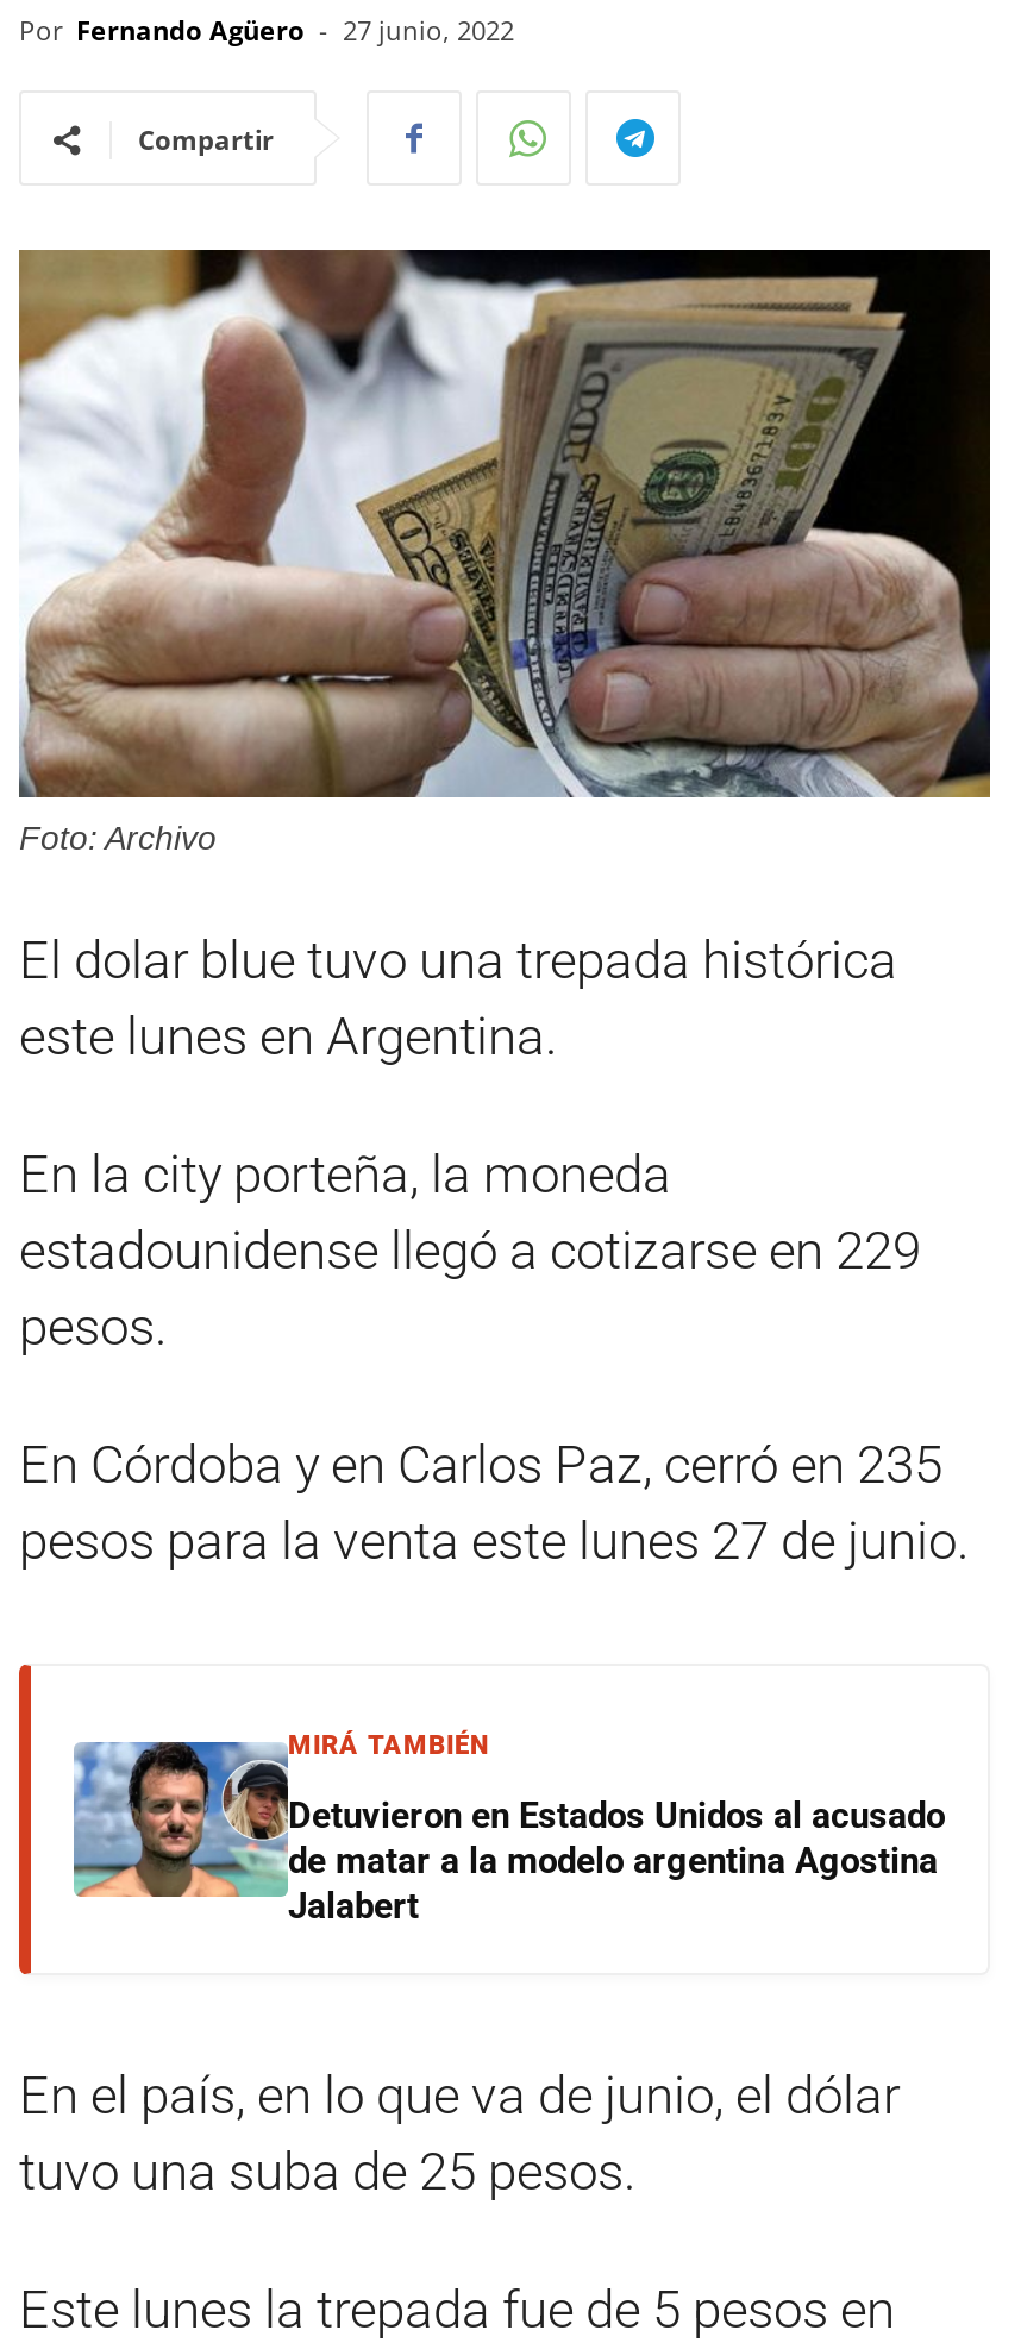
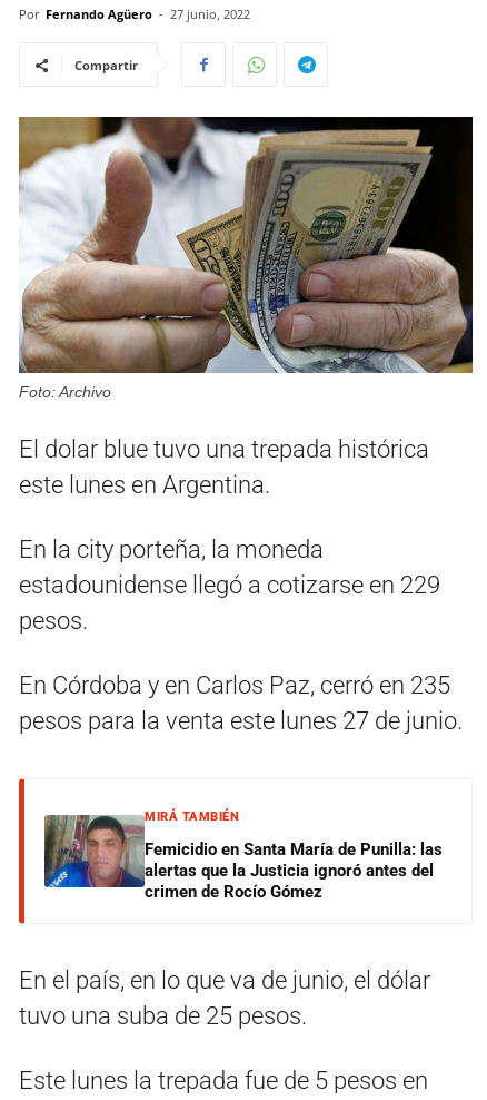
[71,1742,945,1927] [image] | Detuvieron en Estados Unidos al acusado | de matar a la modelo argentina Agostina | Jalabert -> [43,815,443,901] [image] | Femicidio en Santa María de Punilla: las | alertas que la Justicia ignoró antes del | crimen de Rocío Gómez

